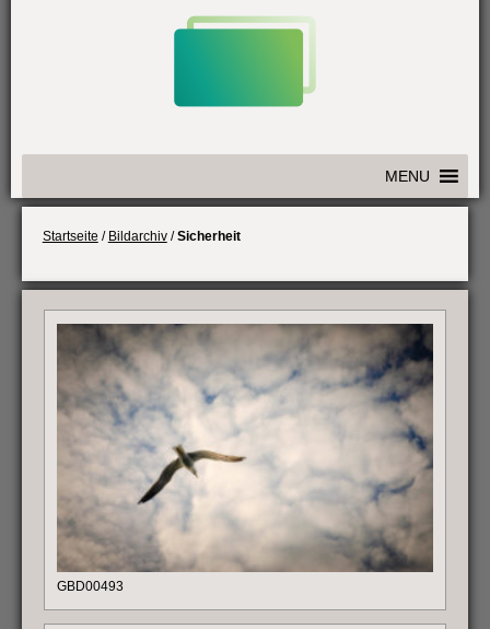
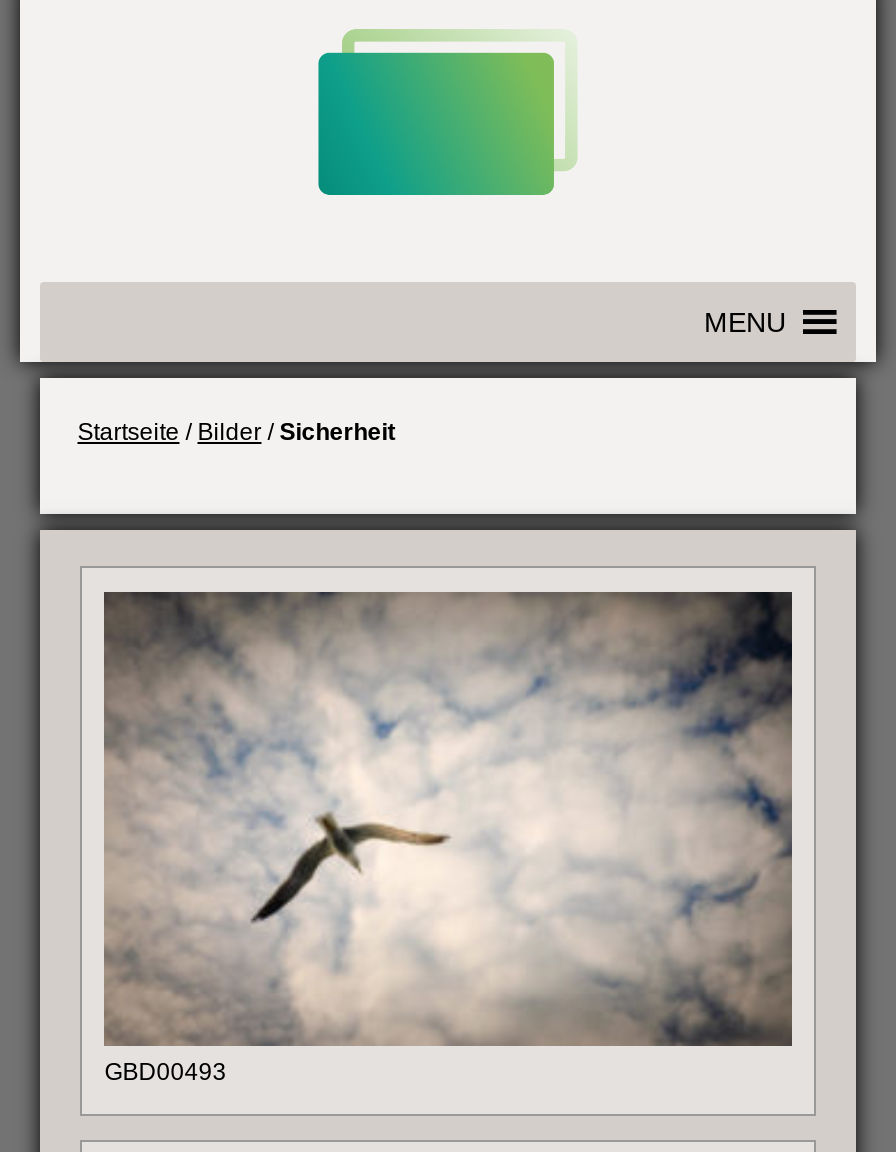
[42,229,240,244] Startseite / Bildarchiv / Sicherheit -> [78,418,396,446] Startseite / Bilder / Sicherheit

